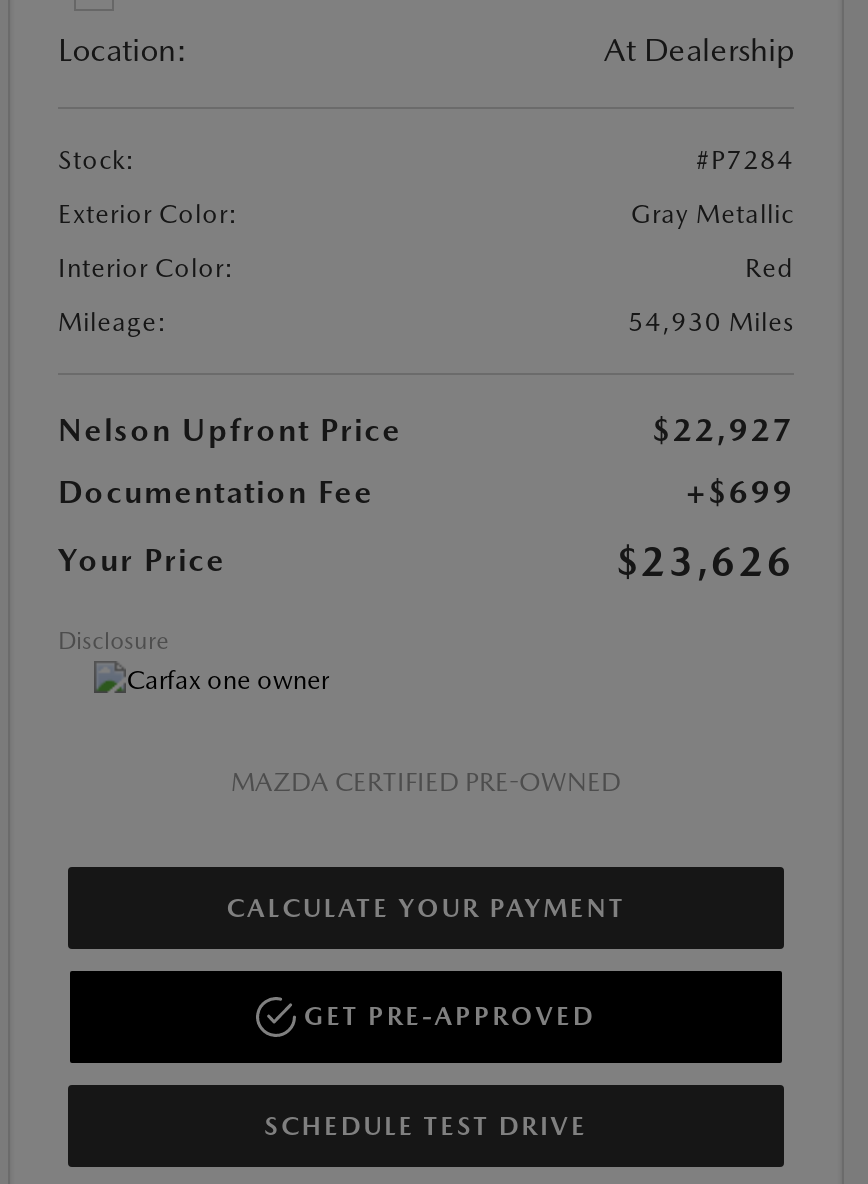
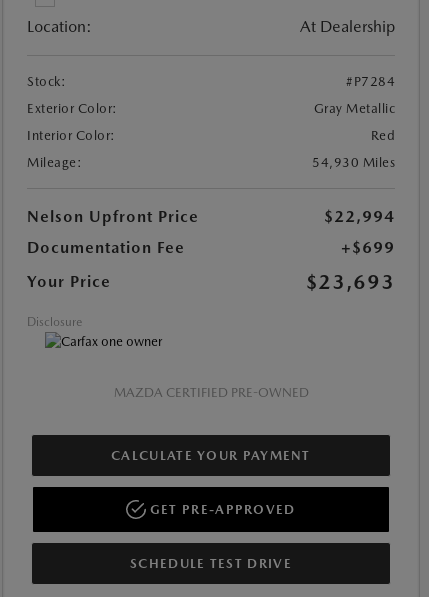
[652,410,794,448] $22,927 -> [324,206,395,225] $22,994
[616,536,794,584] $23,626 -> [306,269,395,293] $23,693

